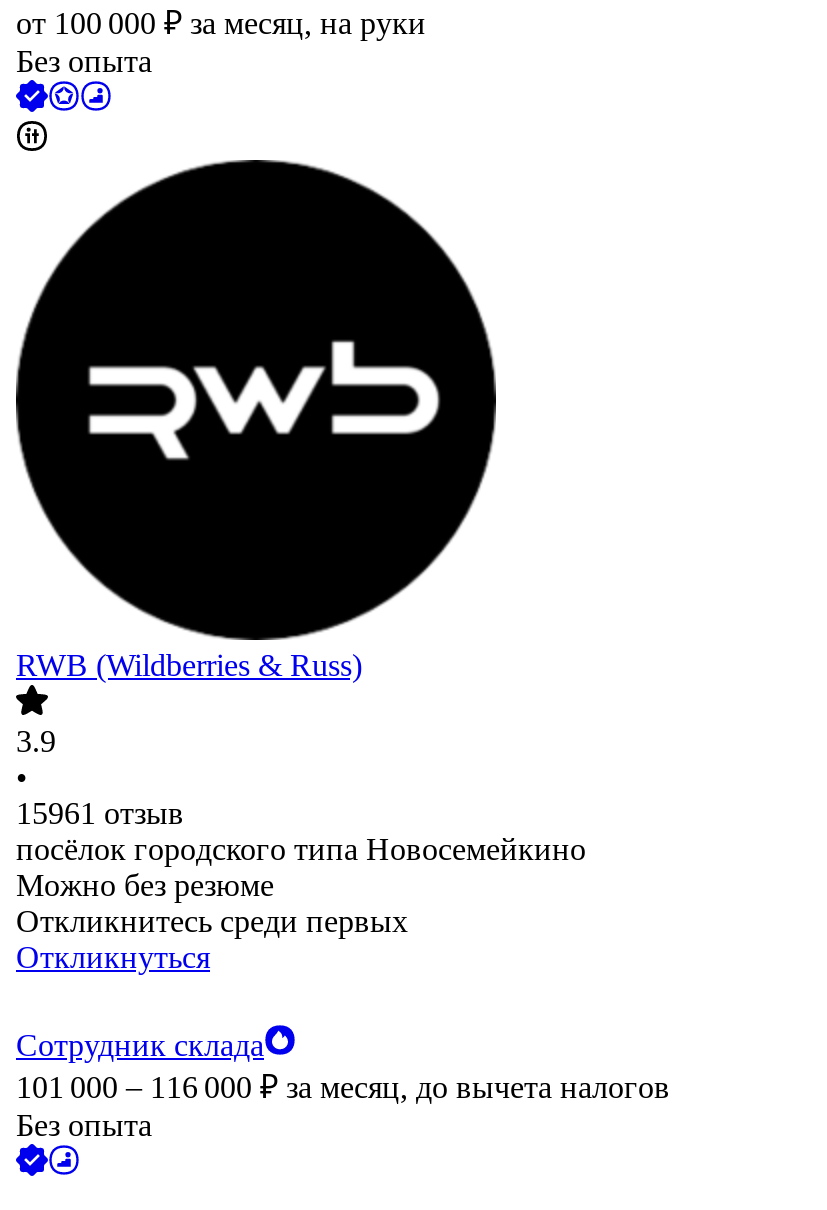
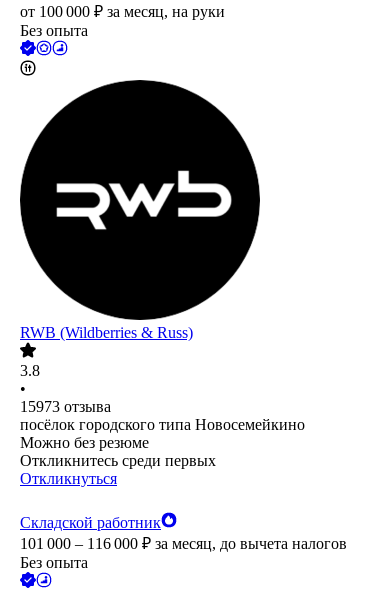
[16,725,56,759] 3.9 -> [20,362,40,379] 3.8
[16,797,184,831] 15961 отзыв -> [20,398,111,415] 15973 отзыва
[16,1029,264,1063] Сотрудник склада -> [20,514,161,531] Складской работник

